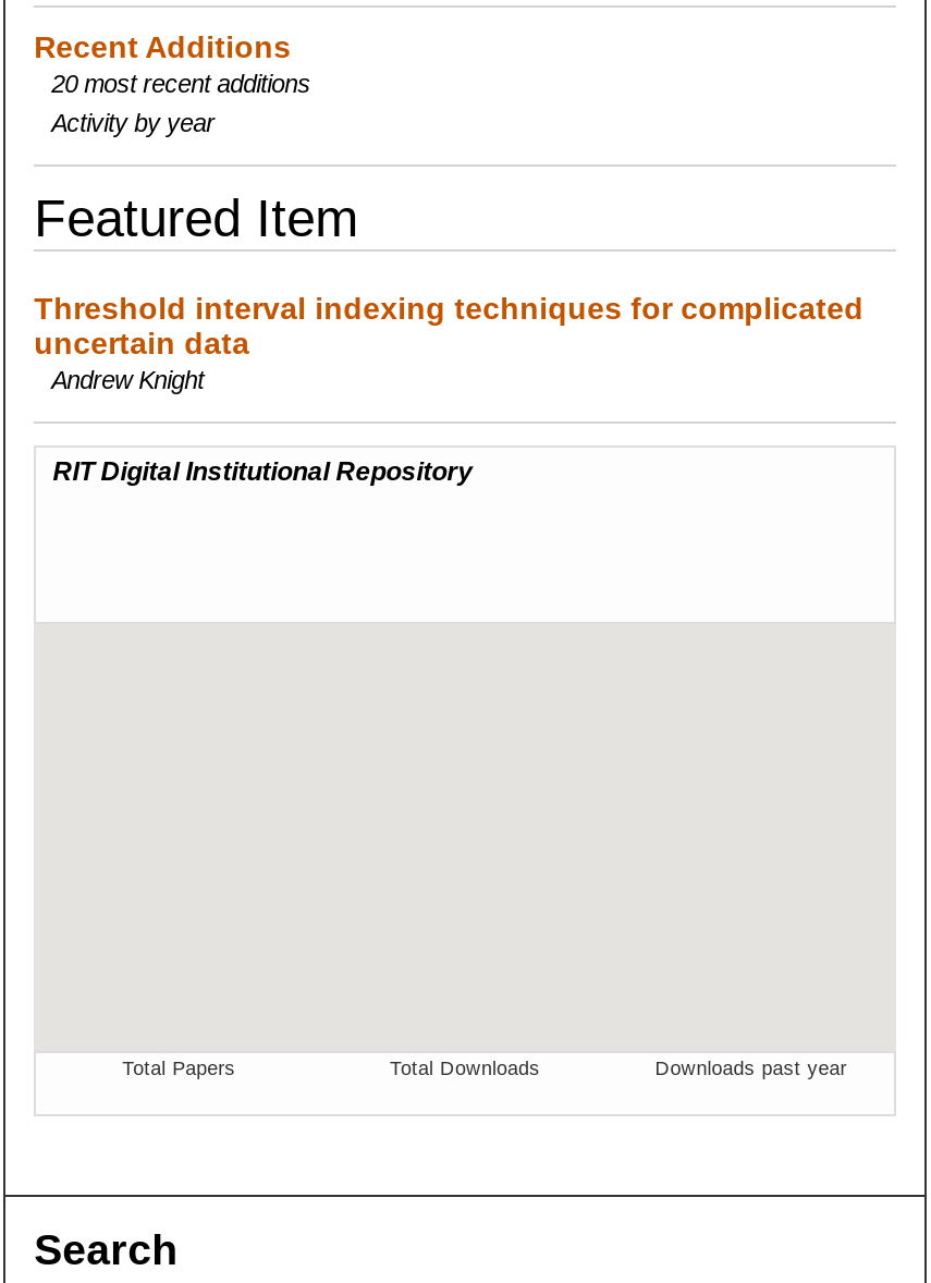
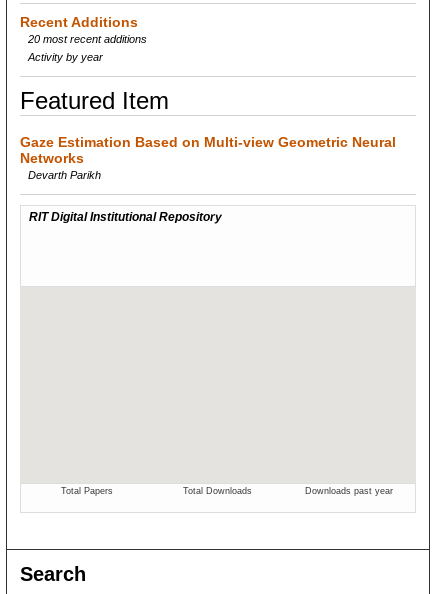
[34,290,864,393] Threshold interval indexing techniques for complicated | uncertain data | Andrew Knight -> [20,134,396,181] Gaze Estimation Based on Multi-view Geometric Neural | Networks | Devarth Parikh

